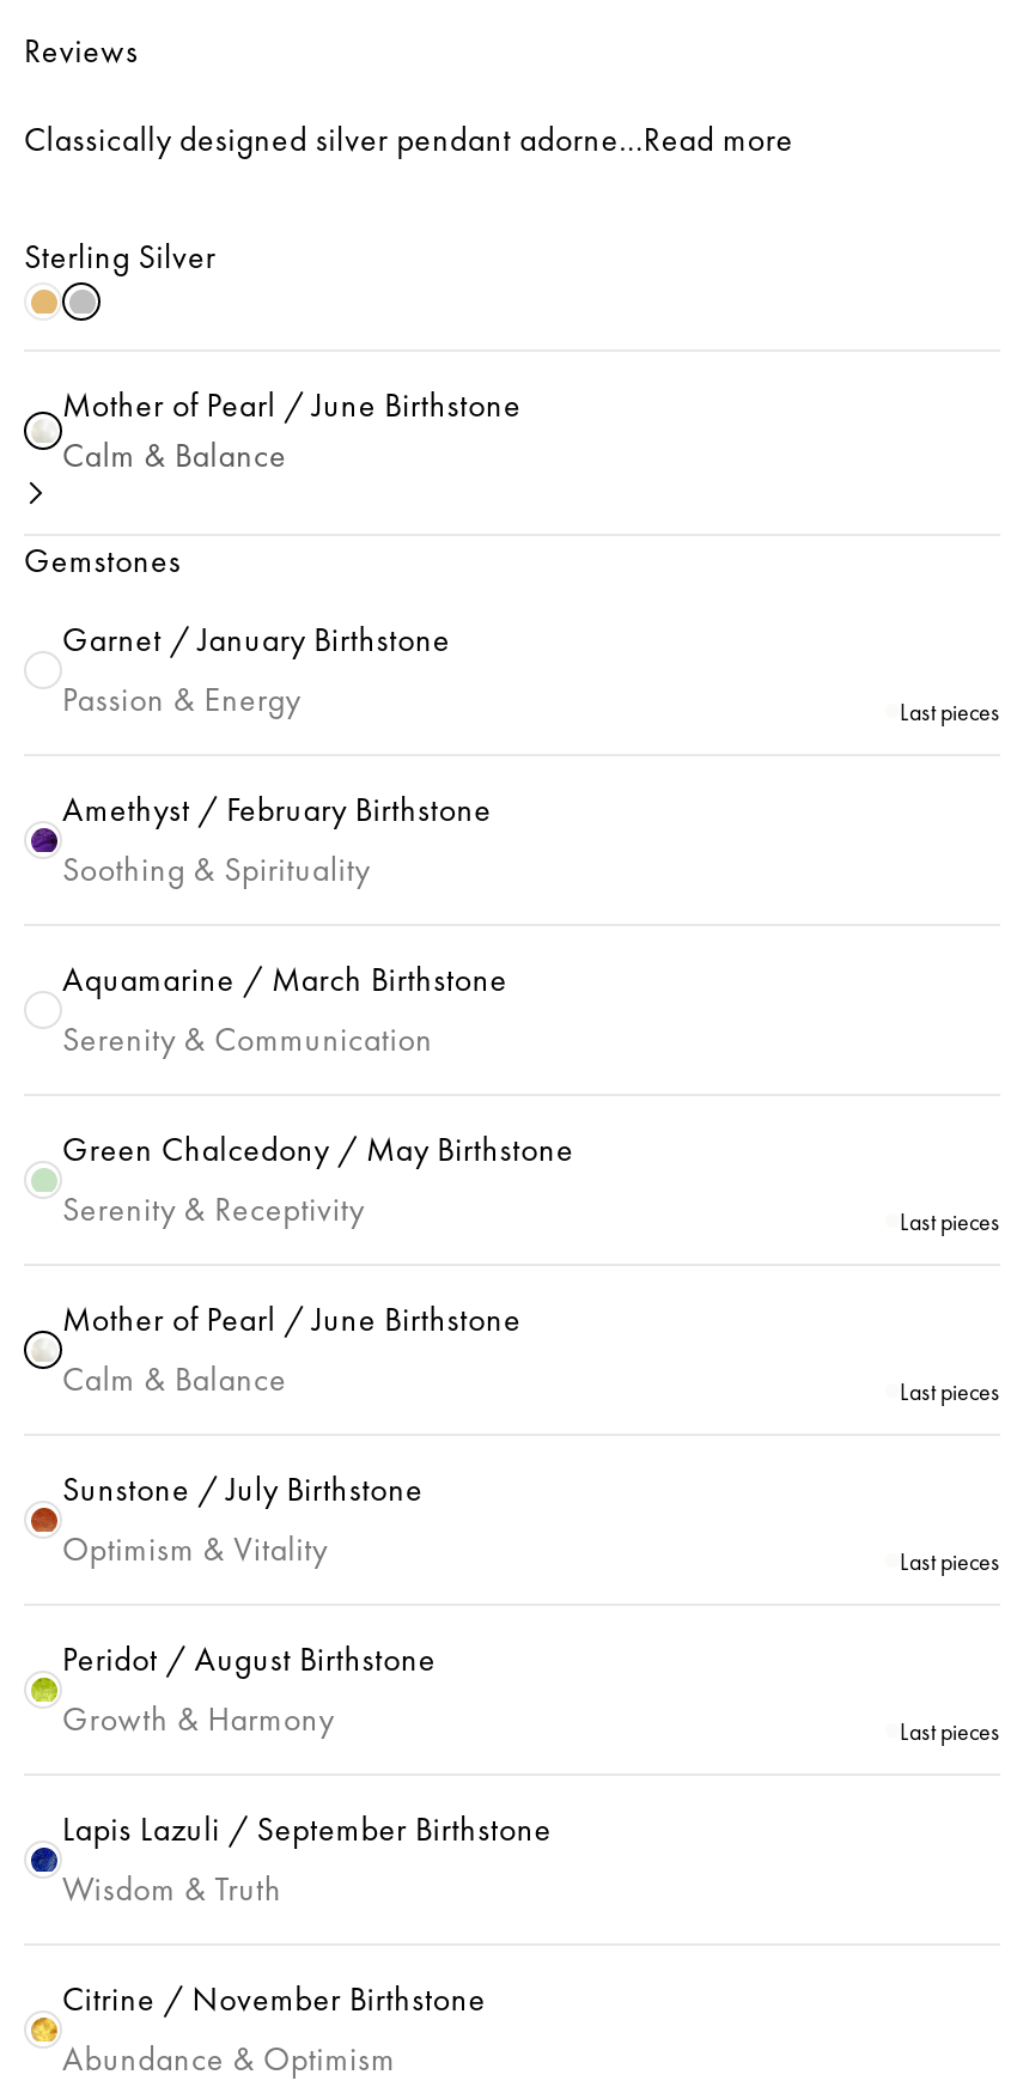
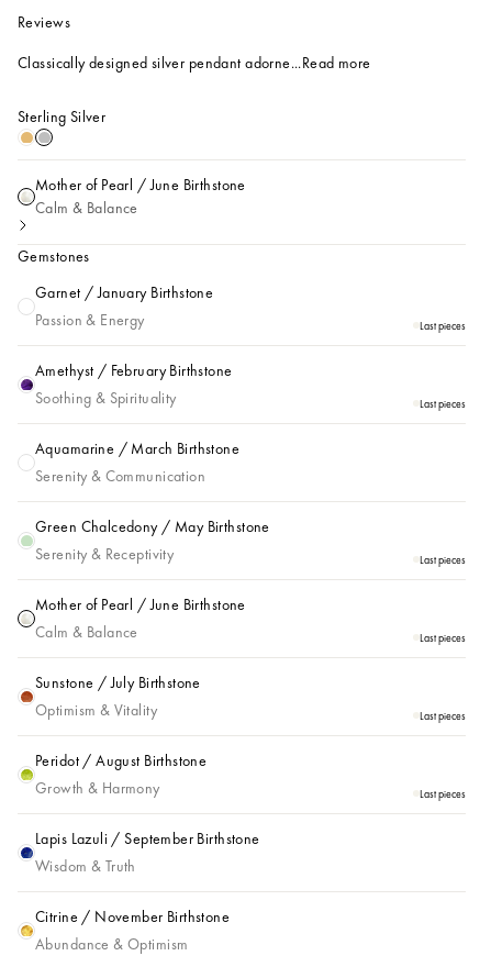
none -> [420,396,466,411] Last pieces

